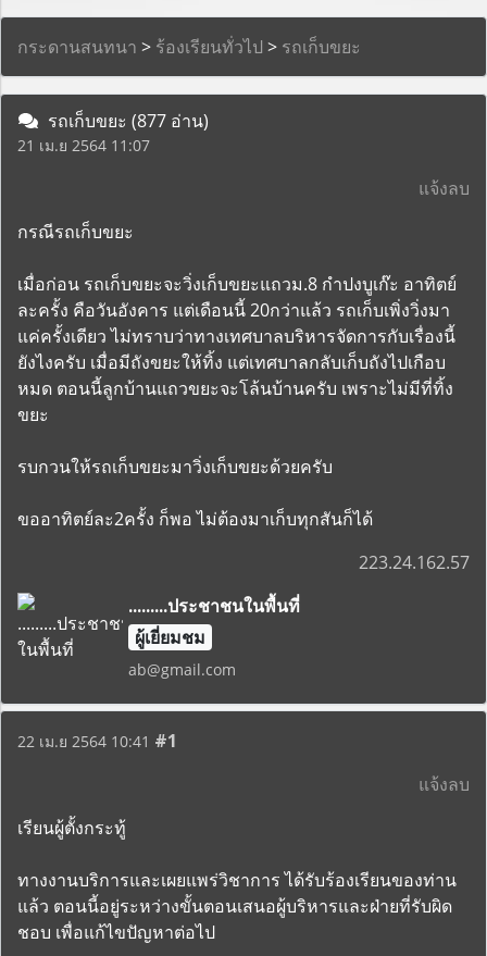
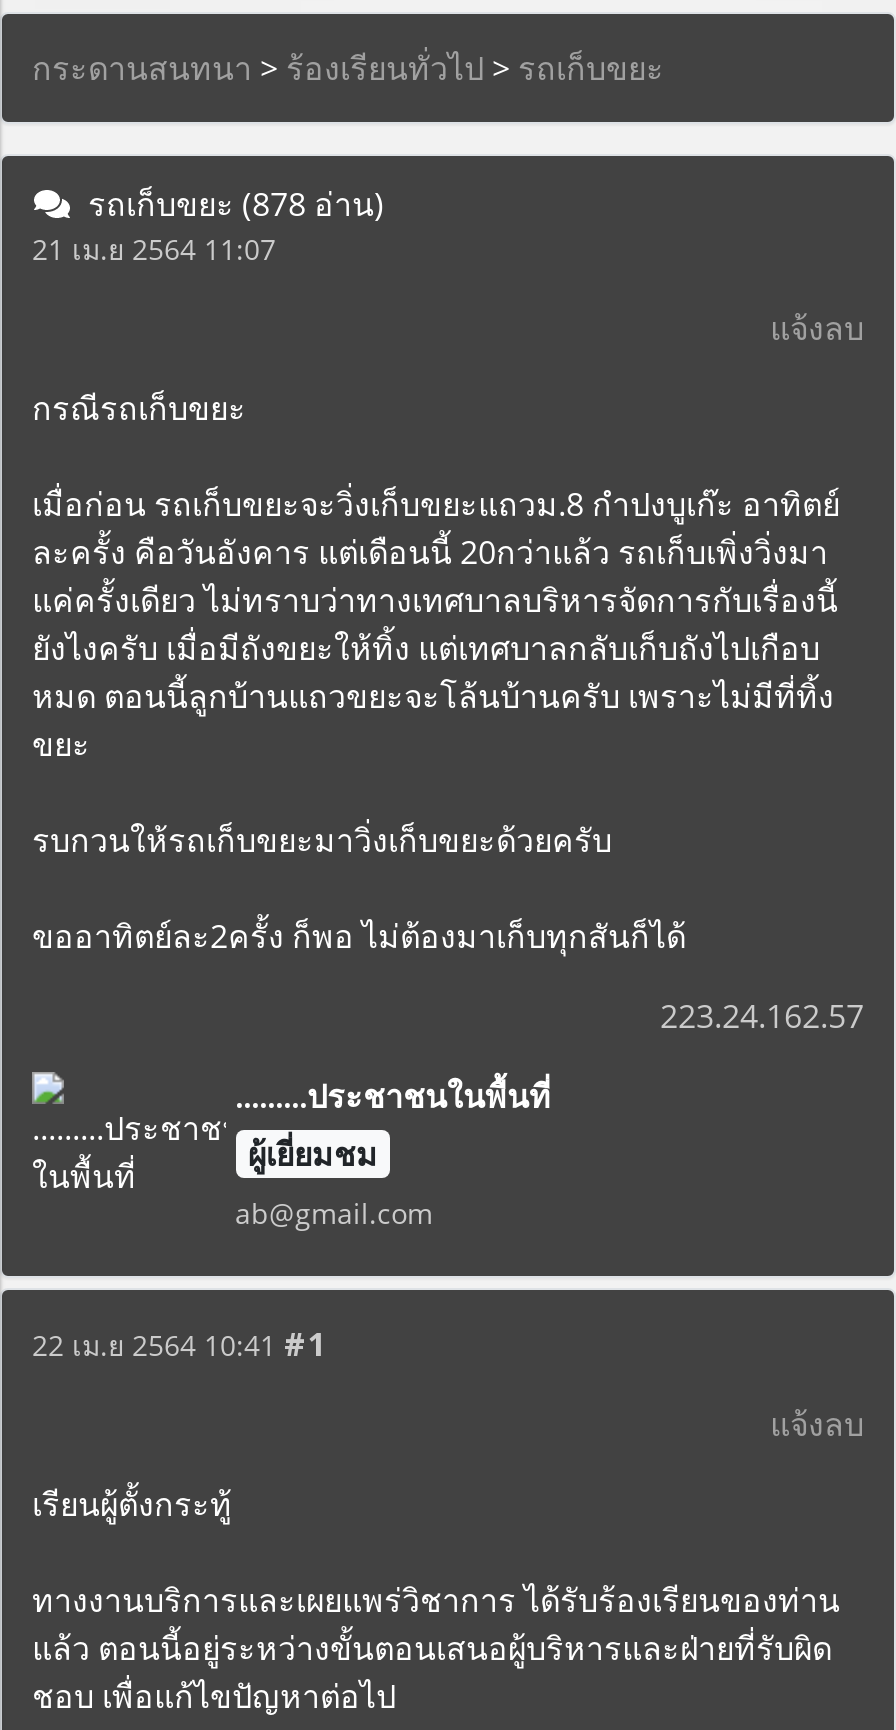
[39,109,209,133] รถเก็บขยะ(877 อ่าน) -> [72,182,384,226] รถเก็บขยะ(878 อ่าน)

